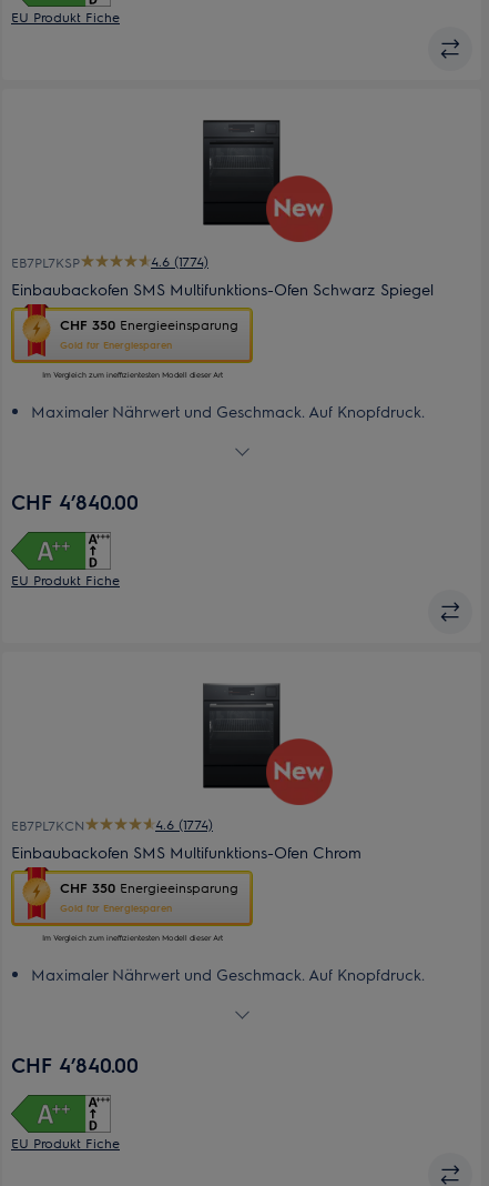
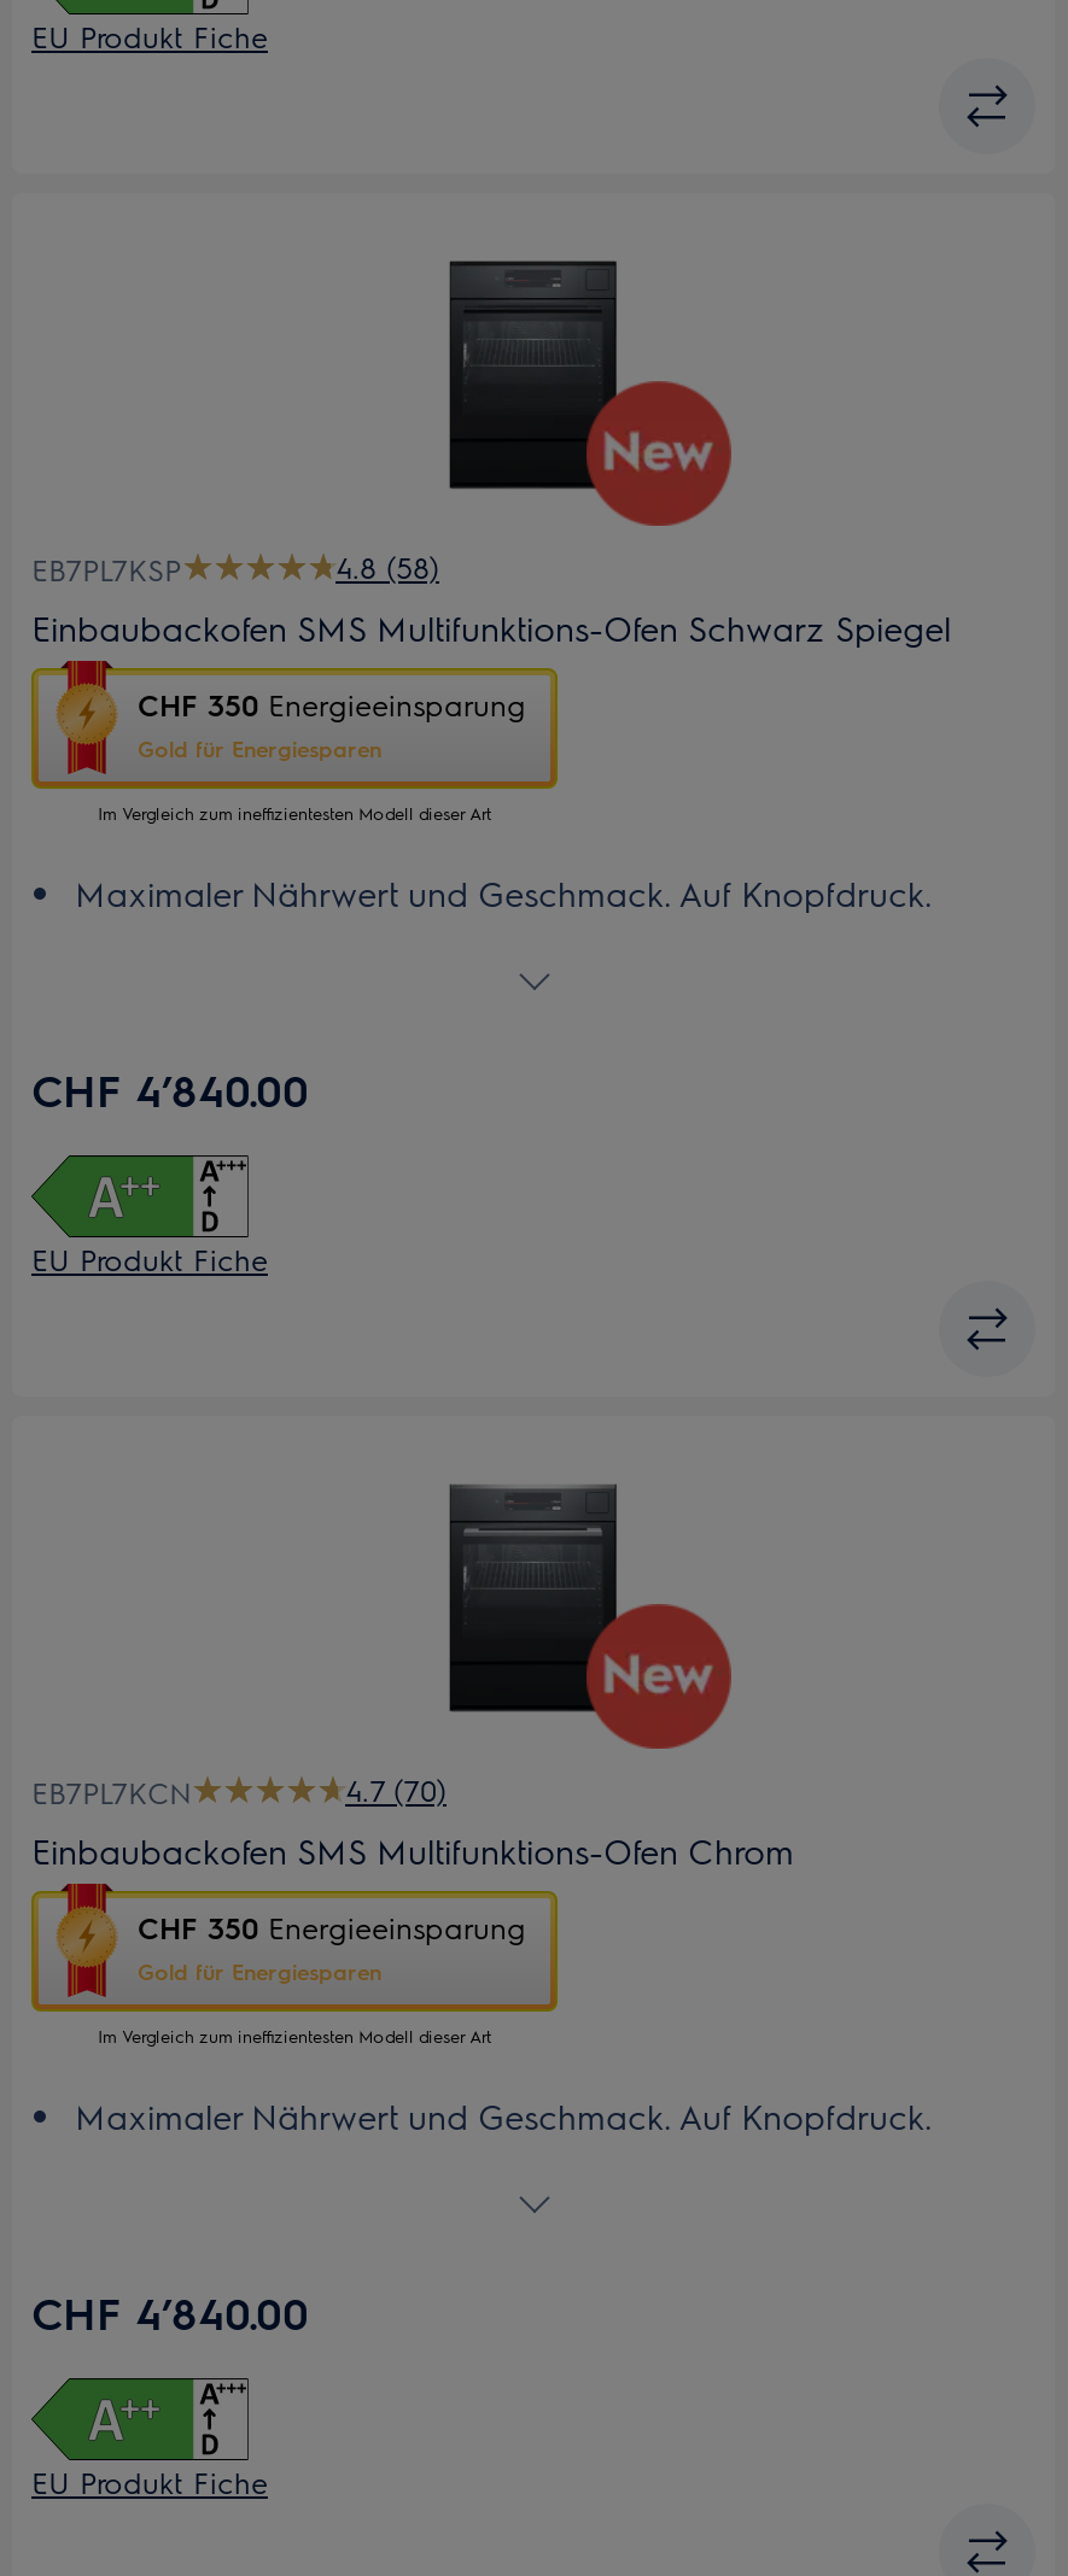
[151,252,208,270] 4.6 (1774) -> [335,548,439,586] 4.8 (58)
[155,815,213,833] 4.6 (1774) -> [345,1770,447,1809] 4.7 (70)

